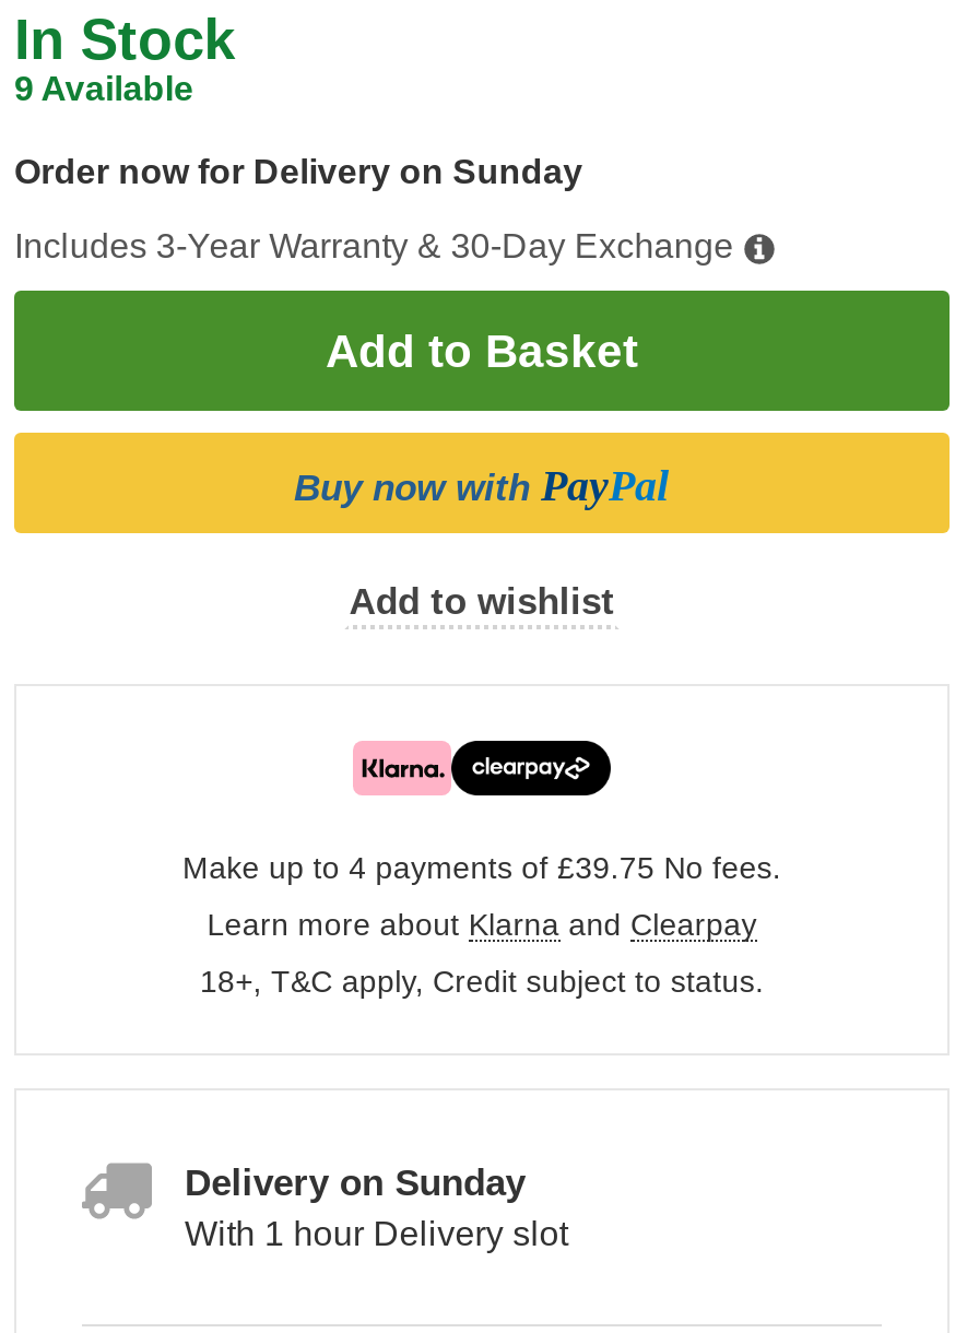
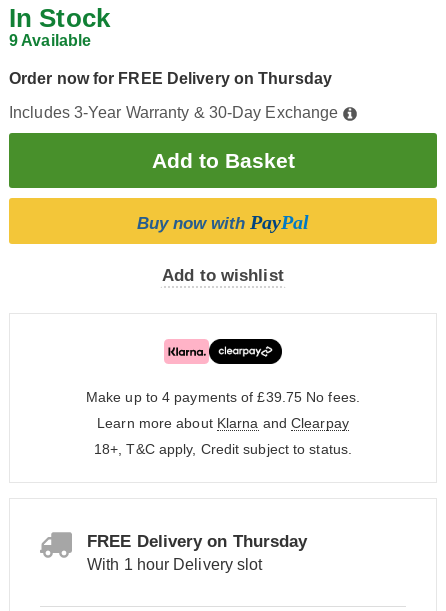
[14,153,583,190] Order now for Delivery on Sunday -> [9,70,332,87] Order now for FREE Delivery on Thursday
[185,1163,525,1204] Delivery on Sunday -> [87,532,307,551] FREE Delivery on Thursday

